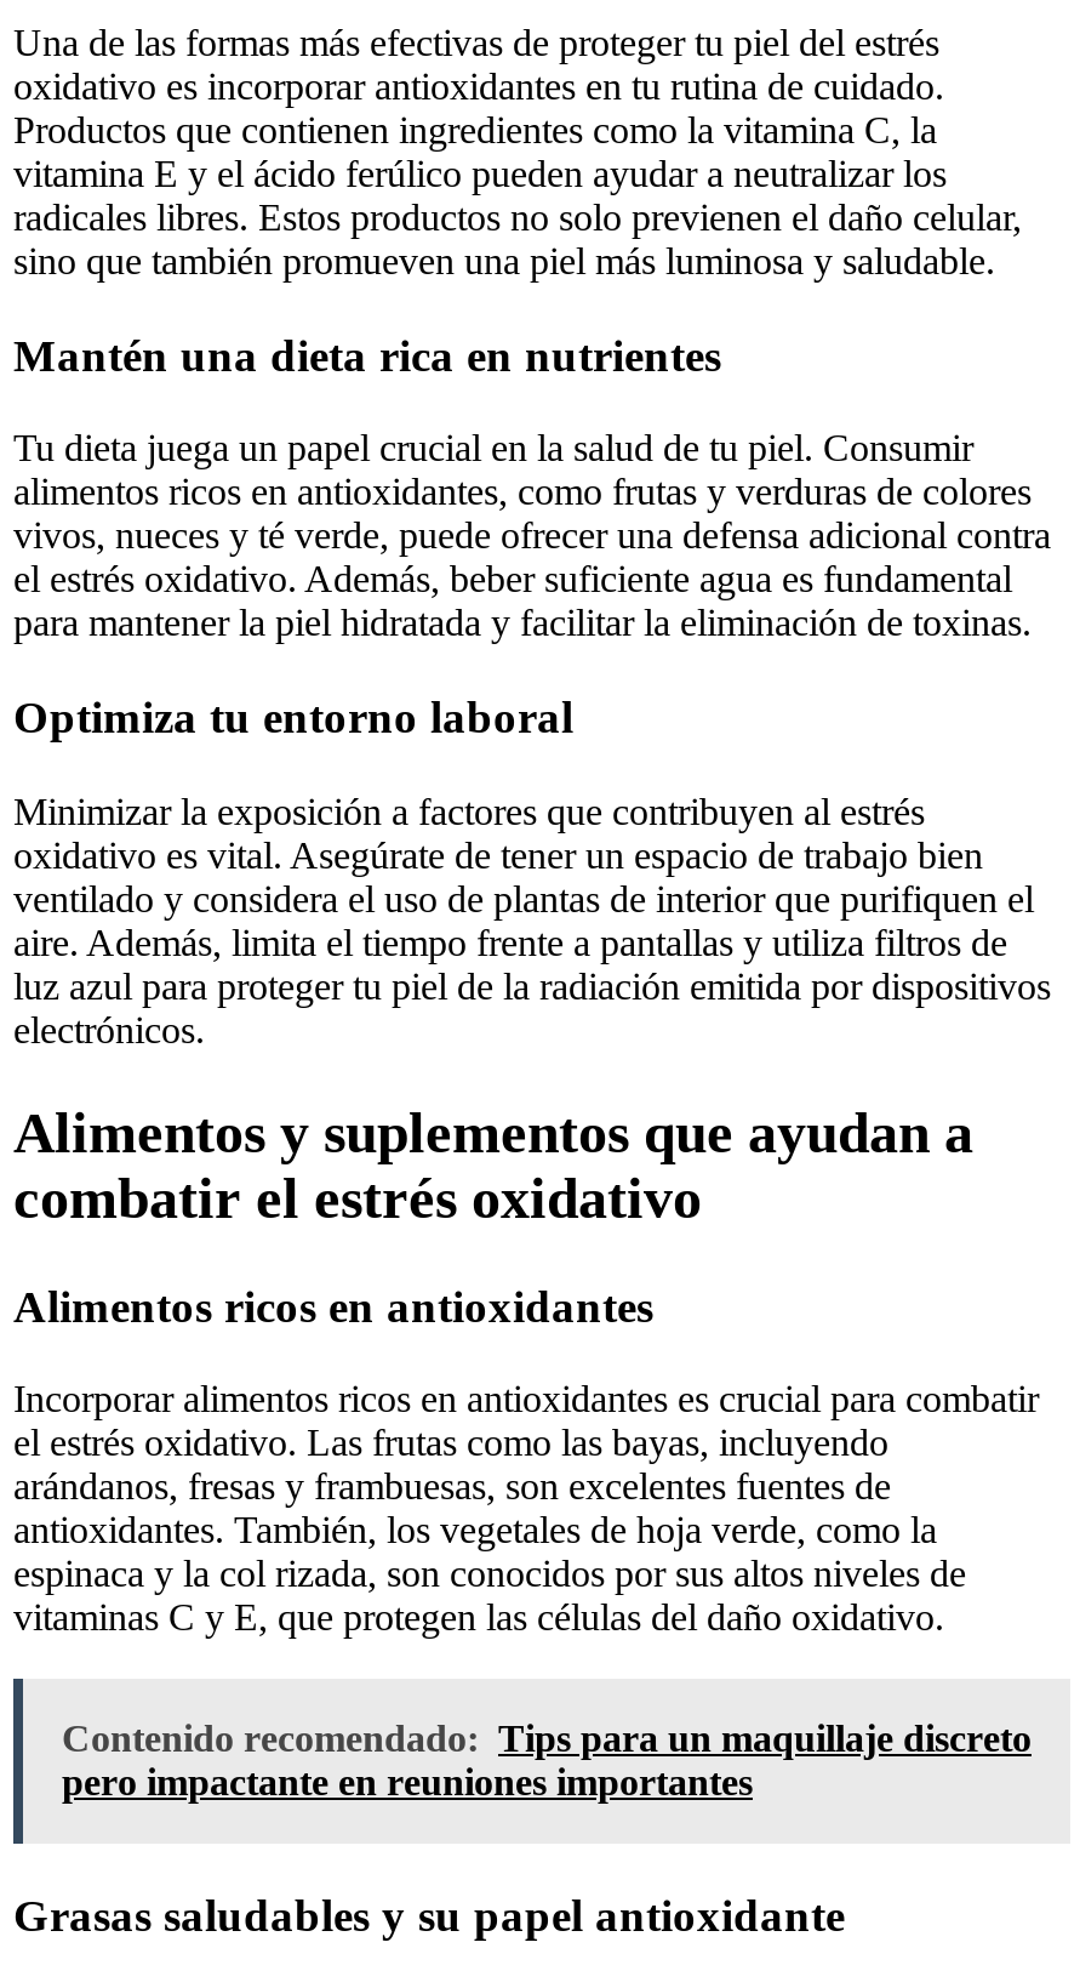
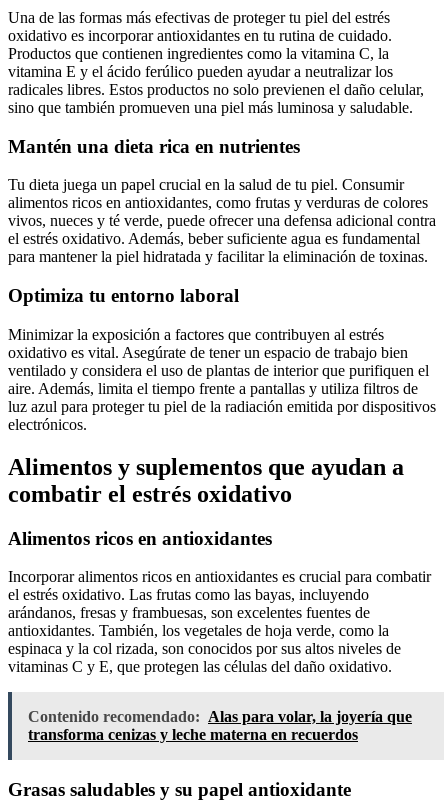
[62,1719,1032,1804] Contenido recomendado: Tips para un maquillaje discreto | pero impactante en reuniones importantes -> [28,708,412,743] Contenido recomendado: Alas para volar, la joyería que | transforma cenizas y leche materna en recuerdos

